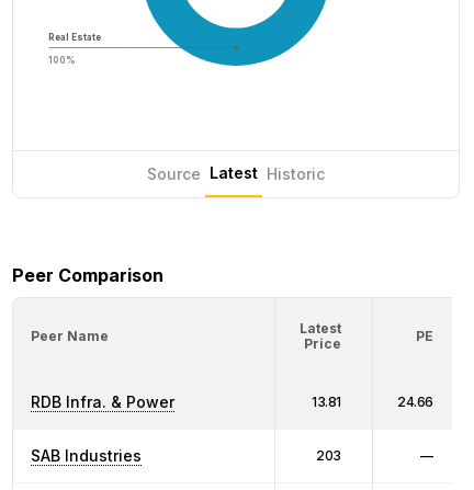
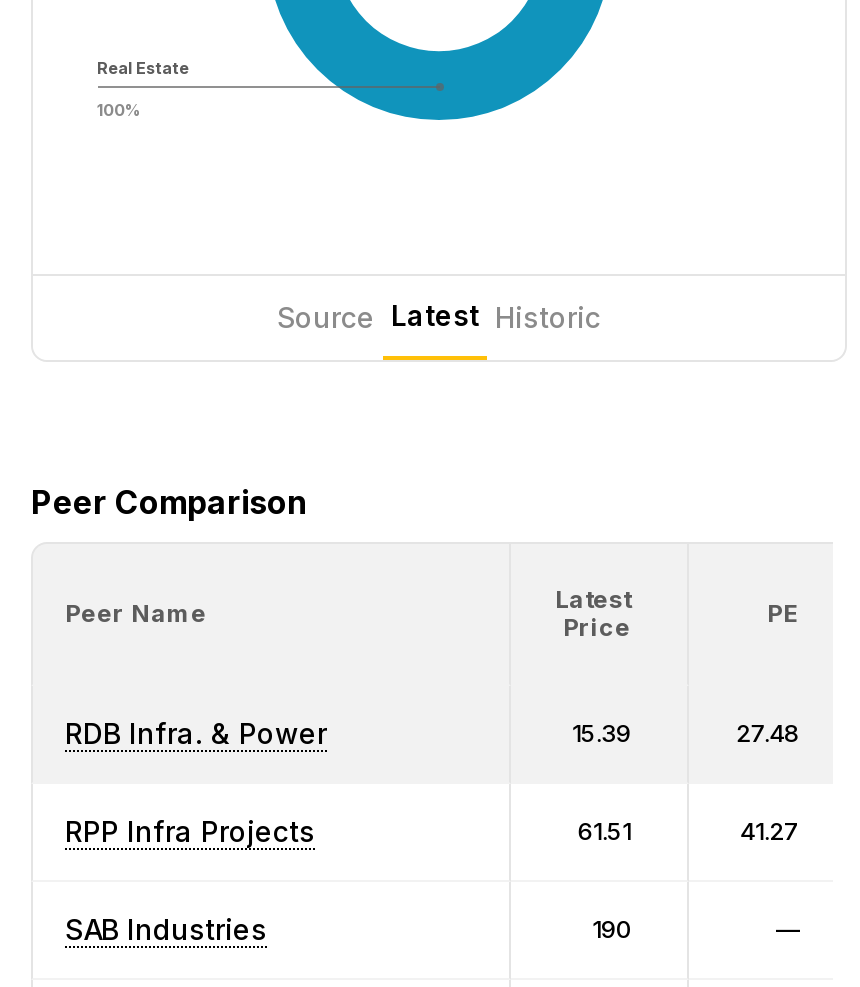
[312,394,433,410] 13.81 | 24.66 -> [65,718,799,848] 15.39 | 27.48 | RPP Infra Projects | 61.51 | 41.27
[316,447,341,464] 203 -> [592,914,631,944] 190

